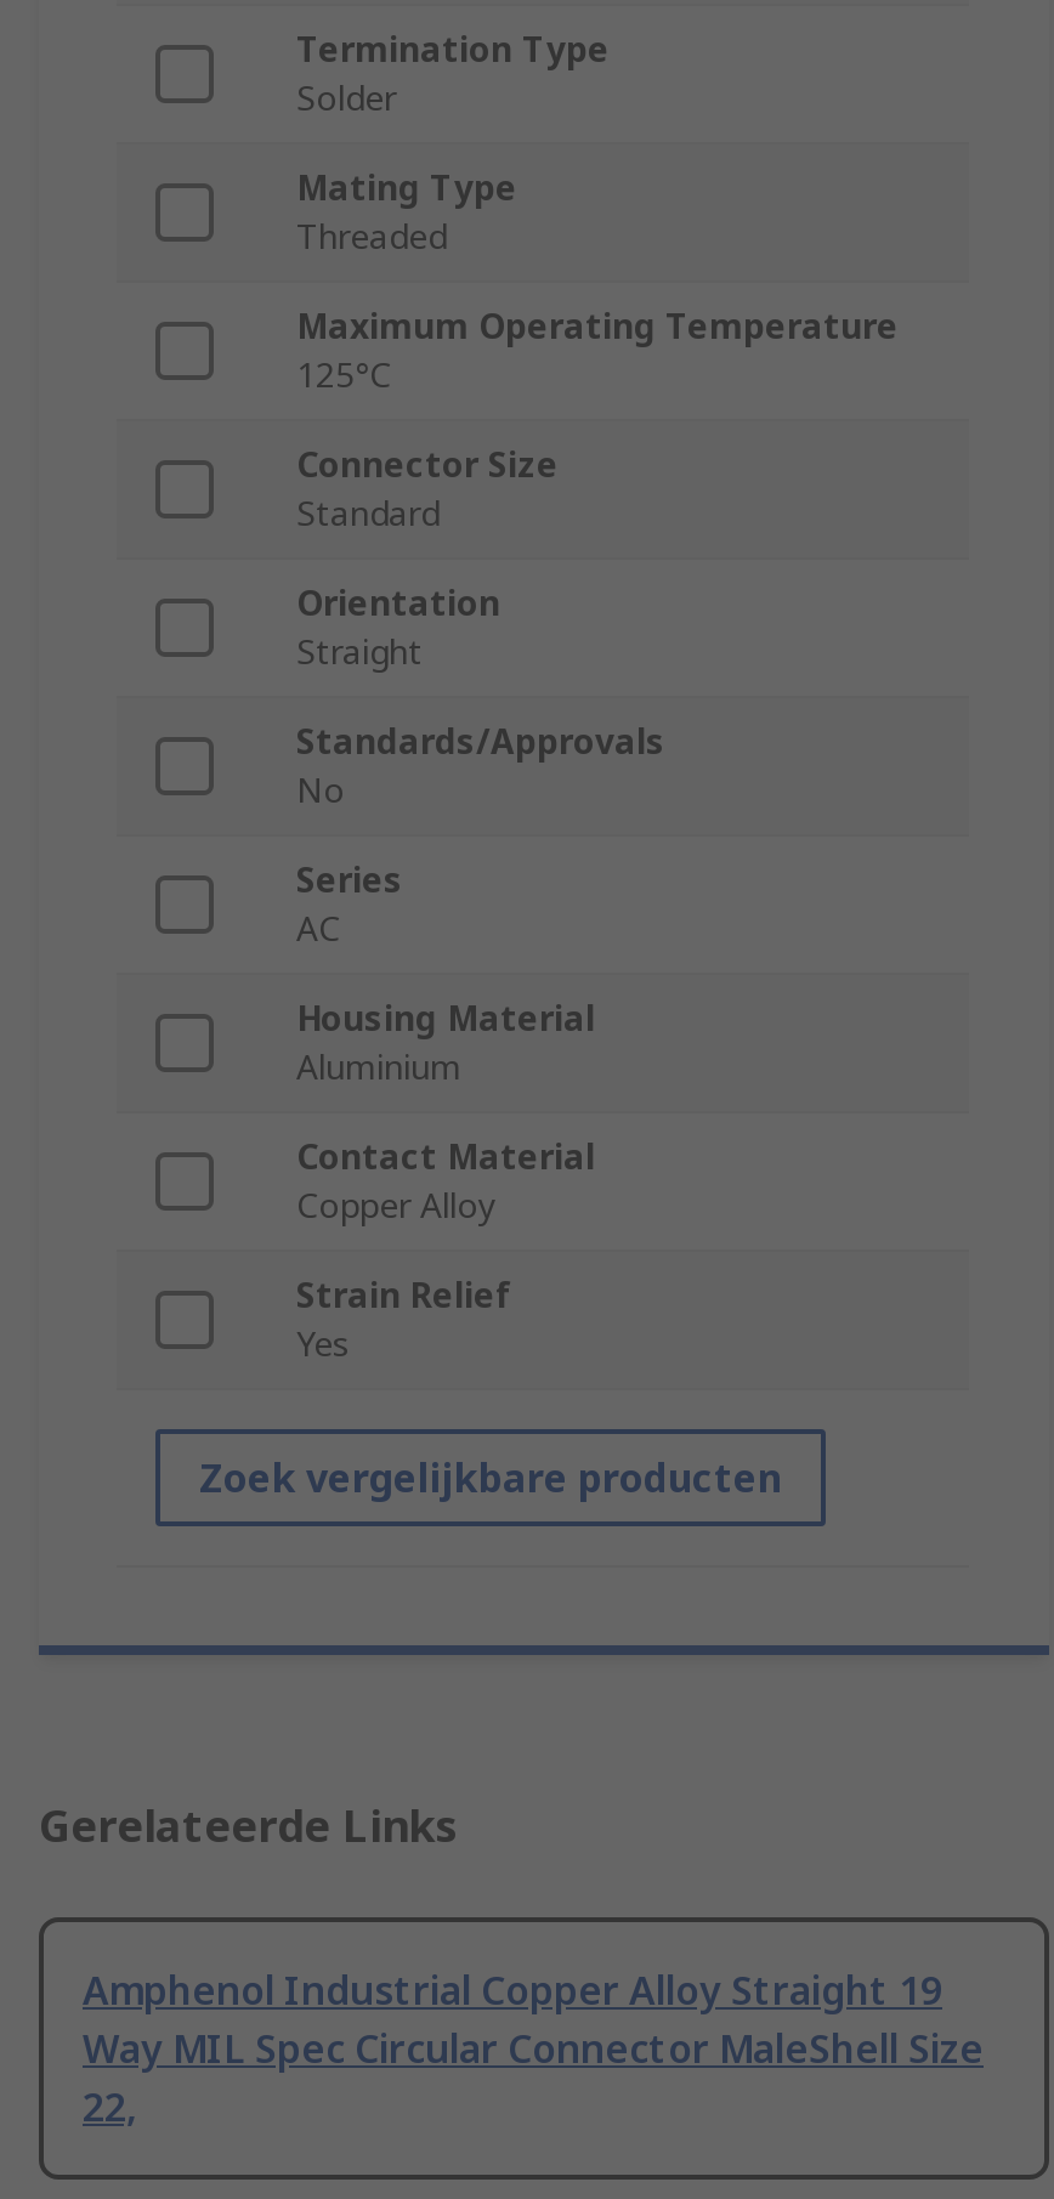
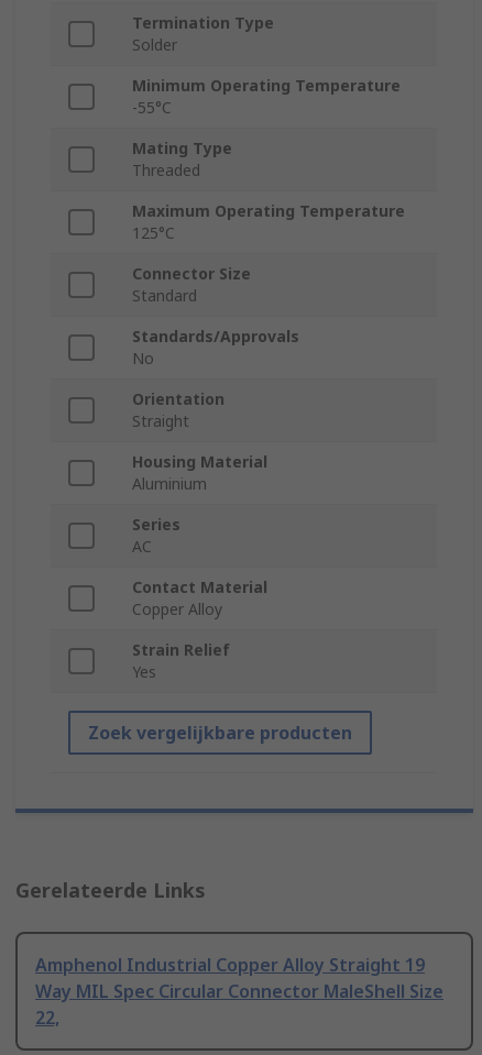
none -> [132,75,401,118] Minimum Operating Temperature | -55°C
moved [296,580,500,675] -> [132,389,224,432]: Orientation | Straight
moved [296,857,403,952] -> [132,514,180,557]: Series | AC

